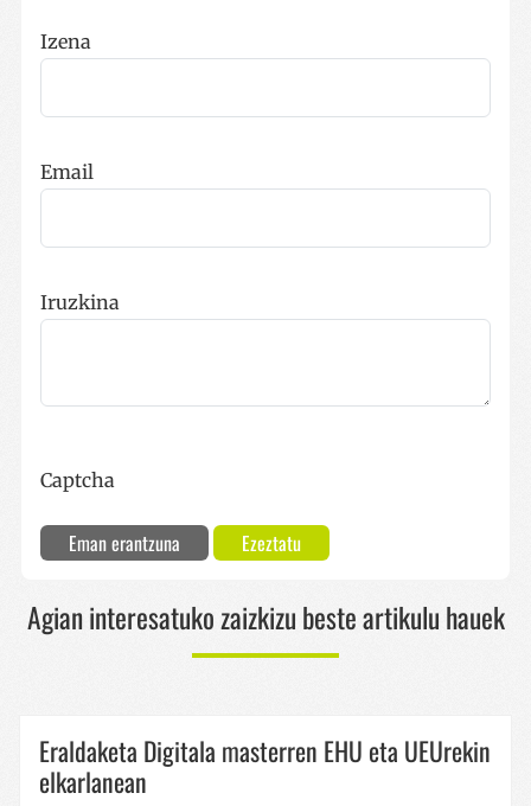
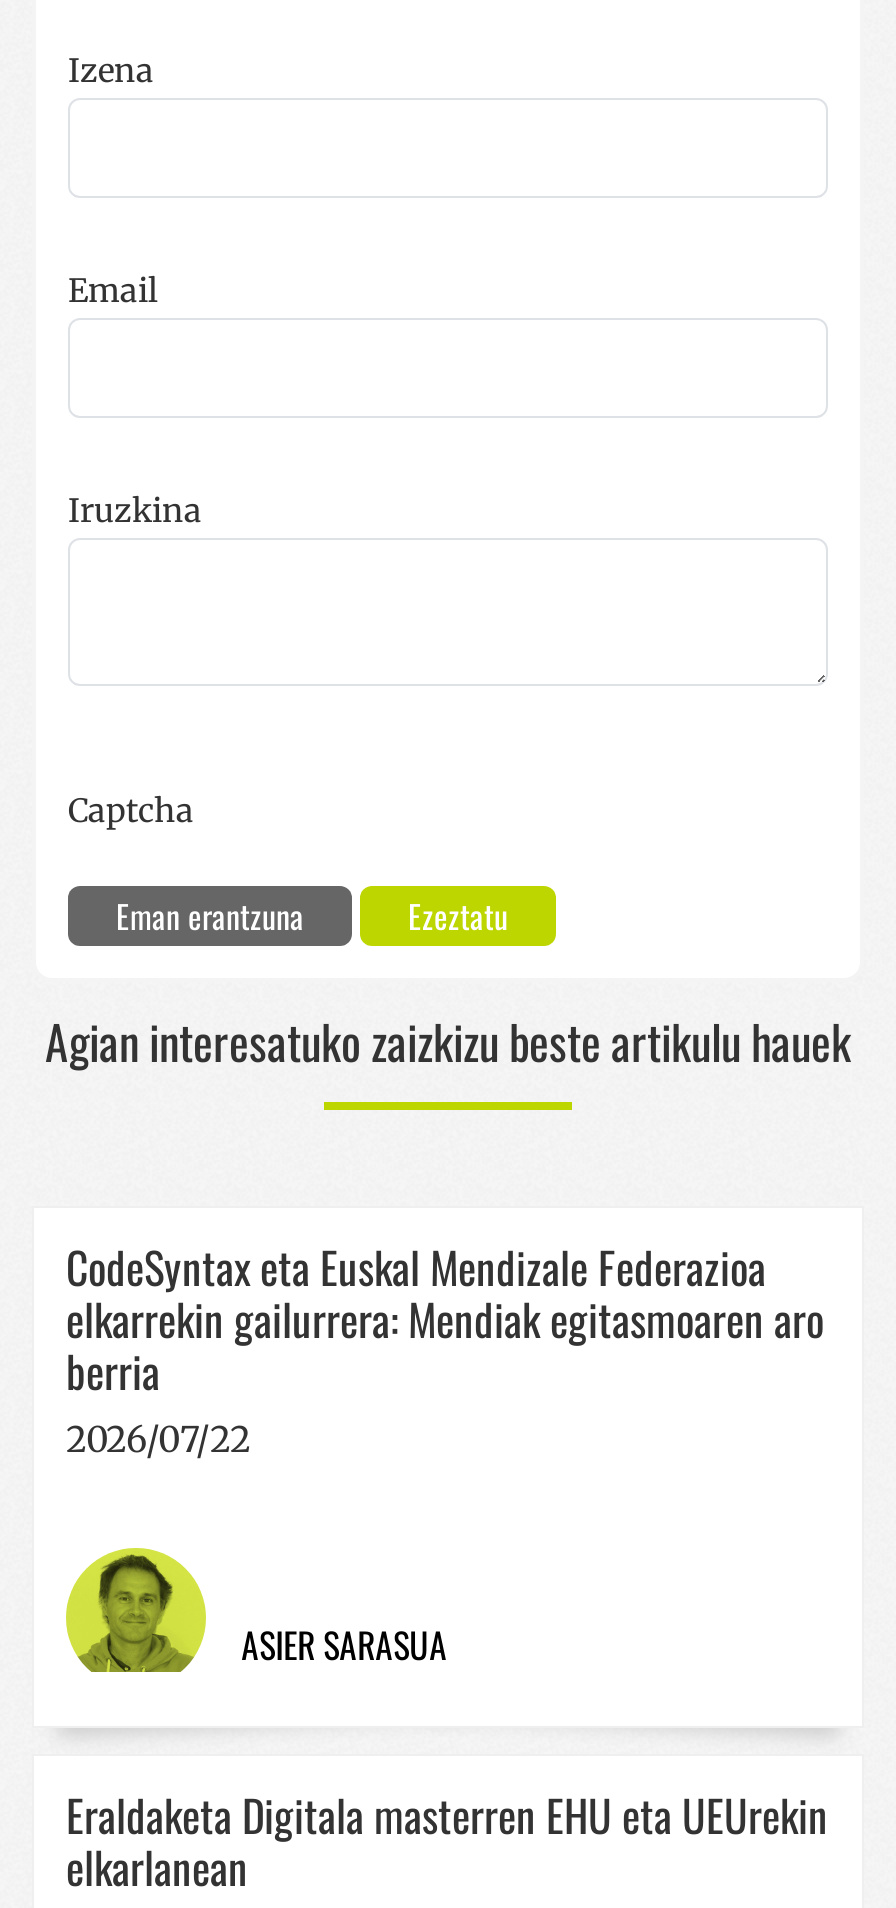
none -> [64,1546,447,1674] [image] | ASIER SARASUA
none -> [66,1234,824,1462] CodeSyntax eta Euskal Mendizale Federazioa | elkarrekin gailurrera: Mendiak egitasmoaren aro | berria | 2026/07/22

